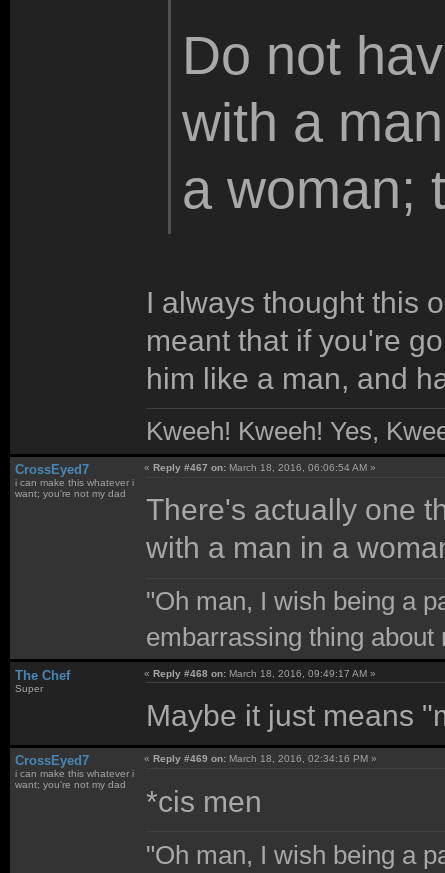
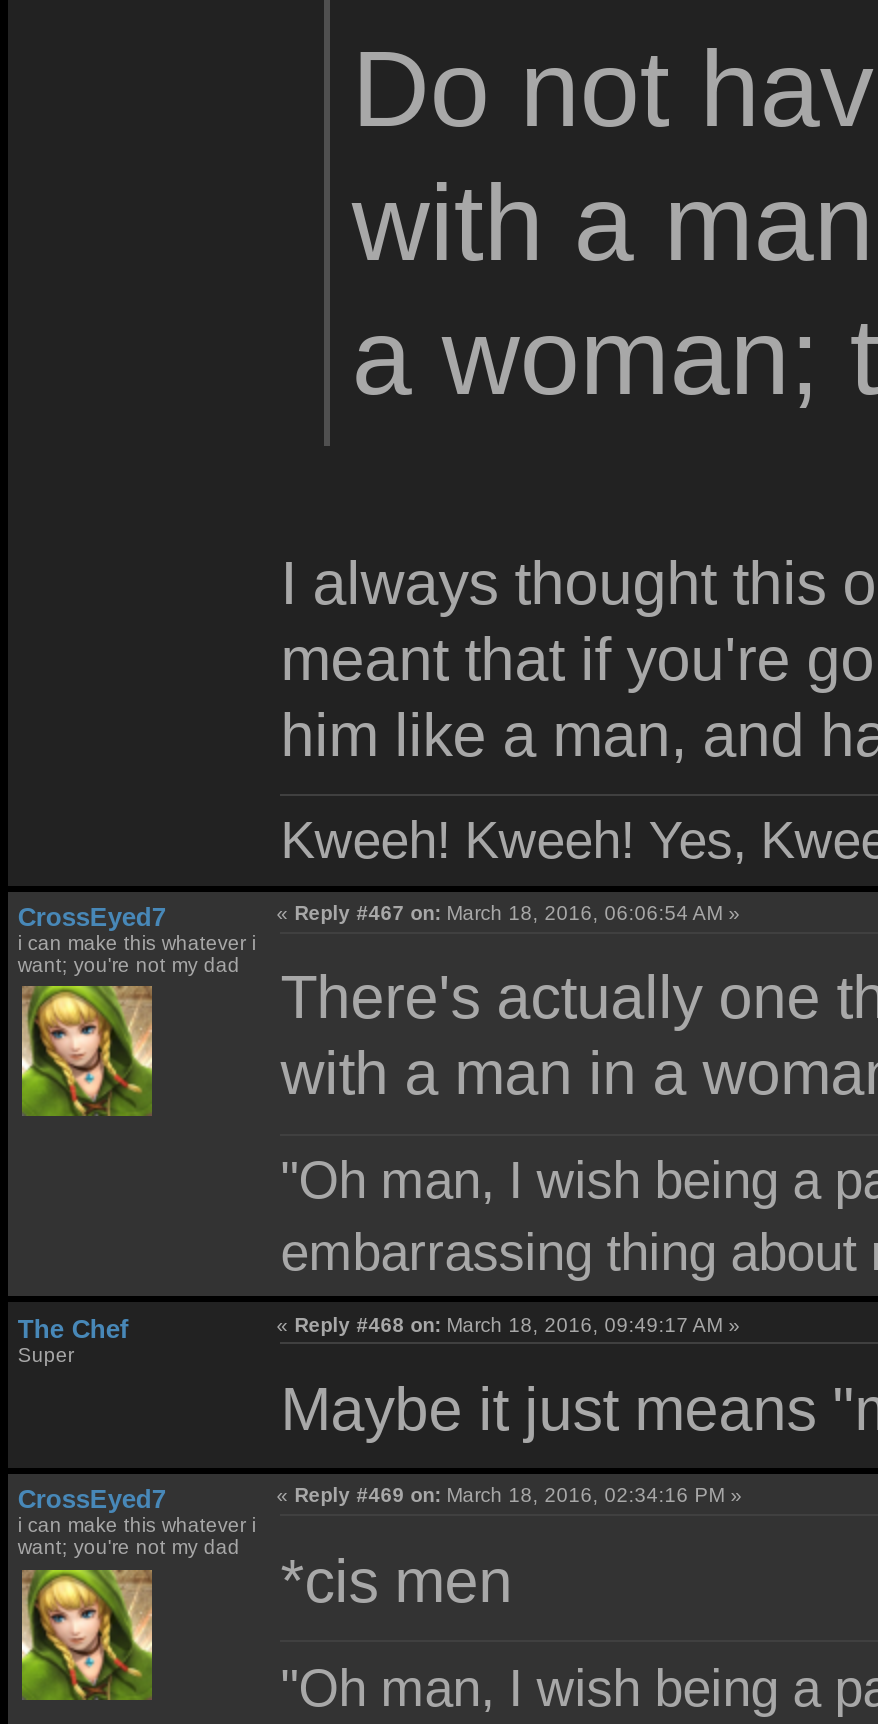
none -> [20,984,154,1118] [image]
none -> [20,1568,154,1702] [image]

